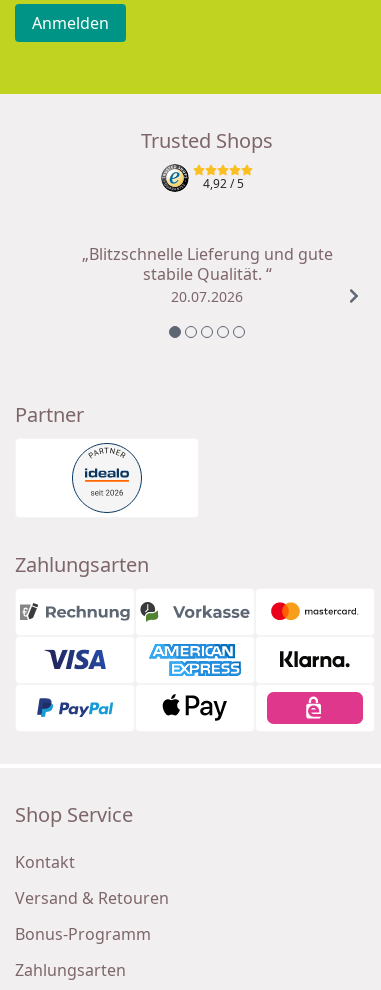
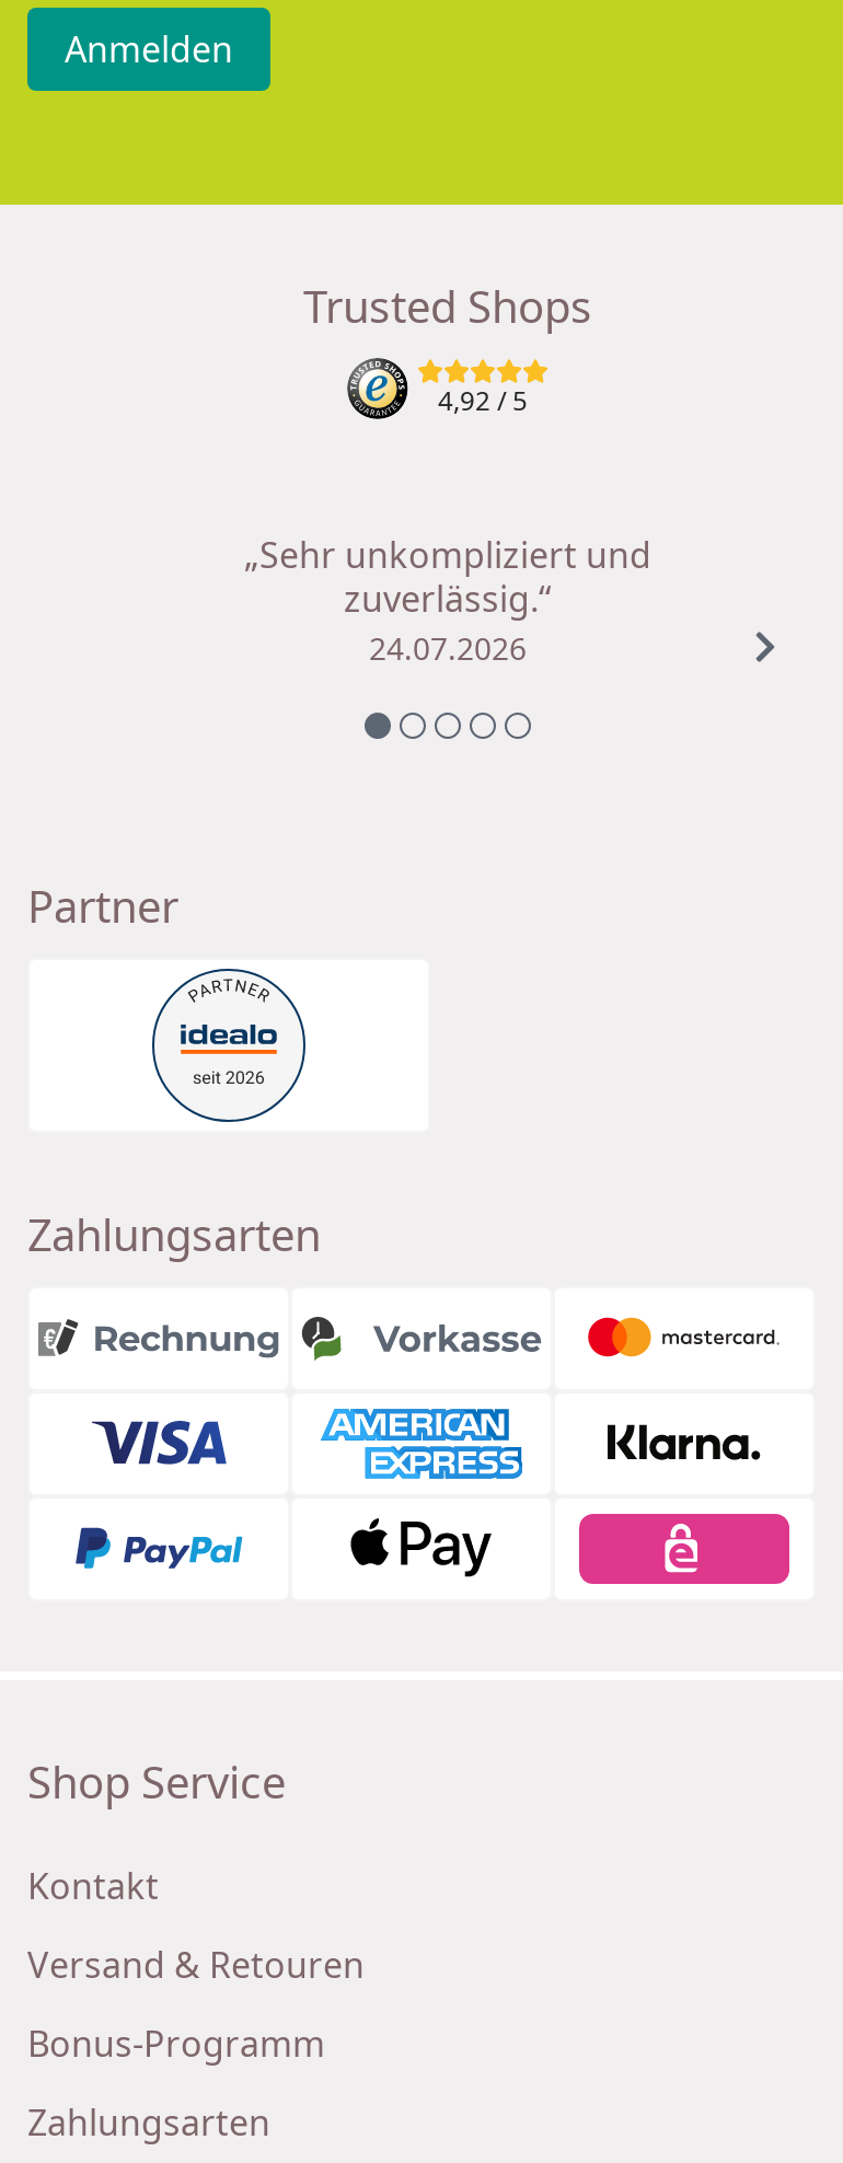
[81,243,332,306] „Blitzschnelle Lieferung und gute | stabile Qualität. “ | 20.07.2026 -> [244,530,651,668] „Sehr unkompliziert und | zuverlässig.“ | 24.07.2026

